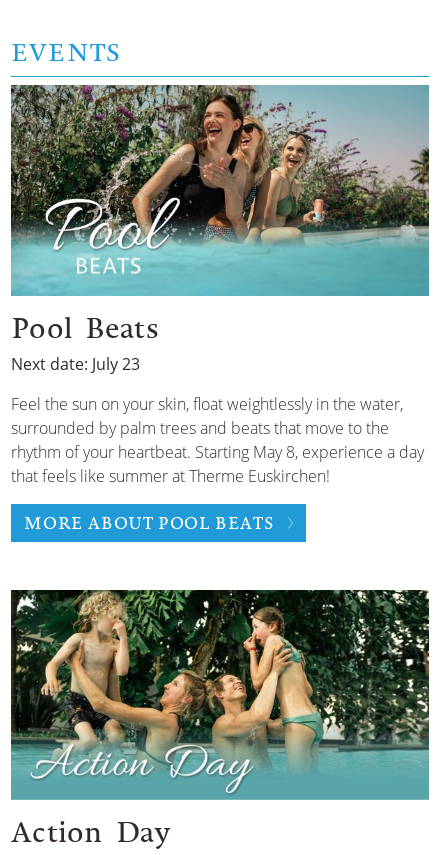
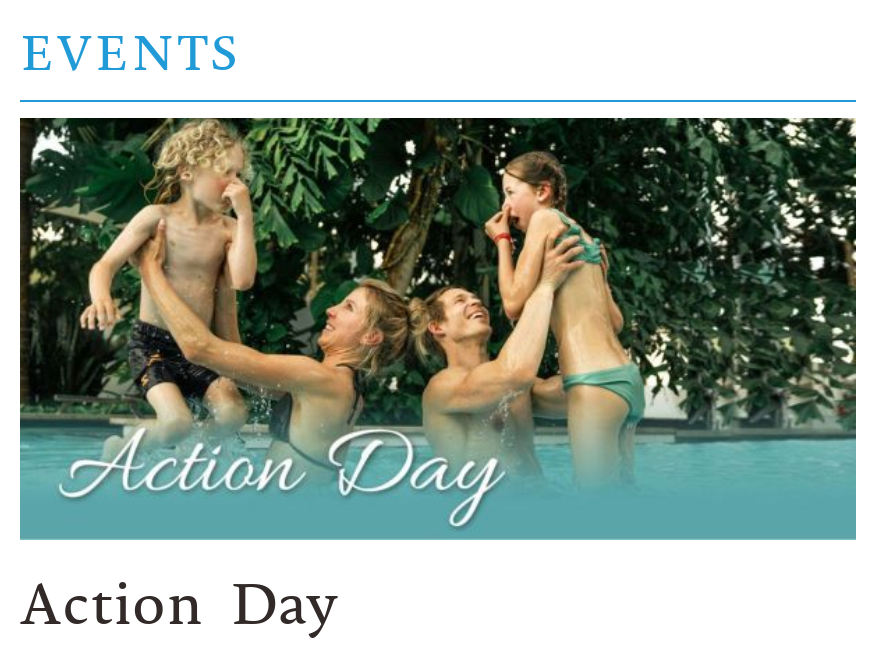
[11,84,430,535] [image] | Pool Beats | Next date: July 23 | Feel the sun on your skin, float weightlessly in the water, | surrounded by palm trees and beats that move to the | rhythm of your heartbeat. Starting May 8, experience a day | that feels like summer at Therme Euskirchen! | MORE ABOUT POOL BEATS -> none

